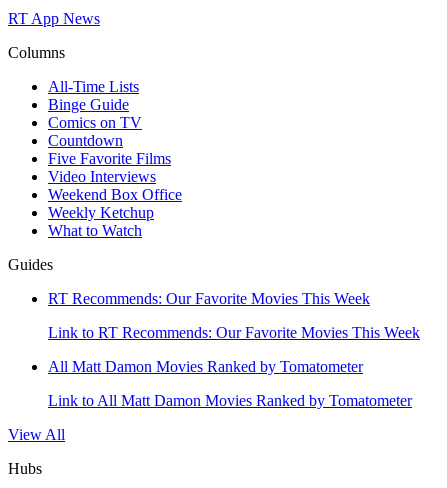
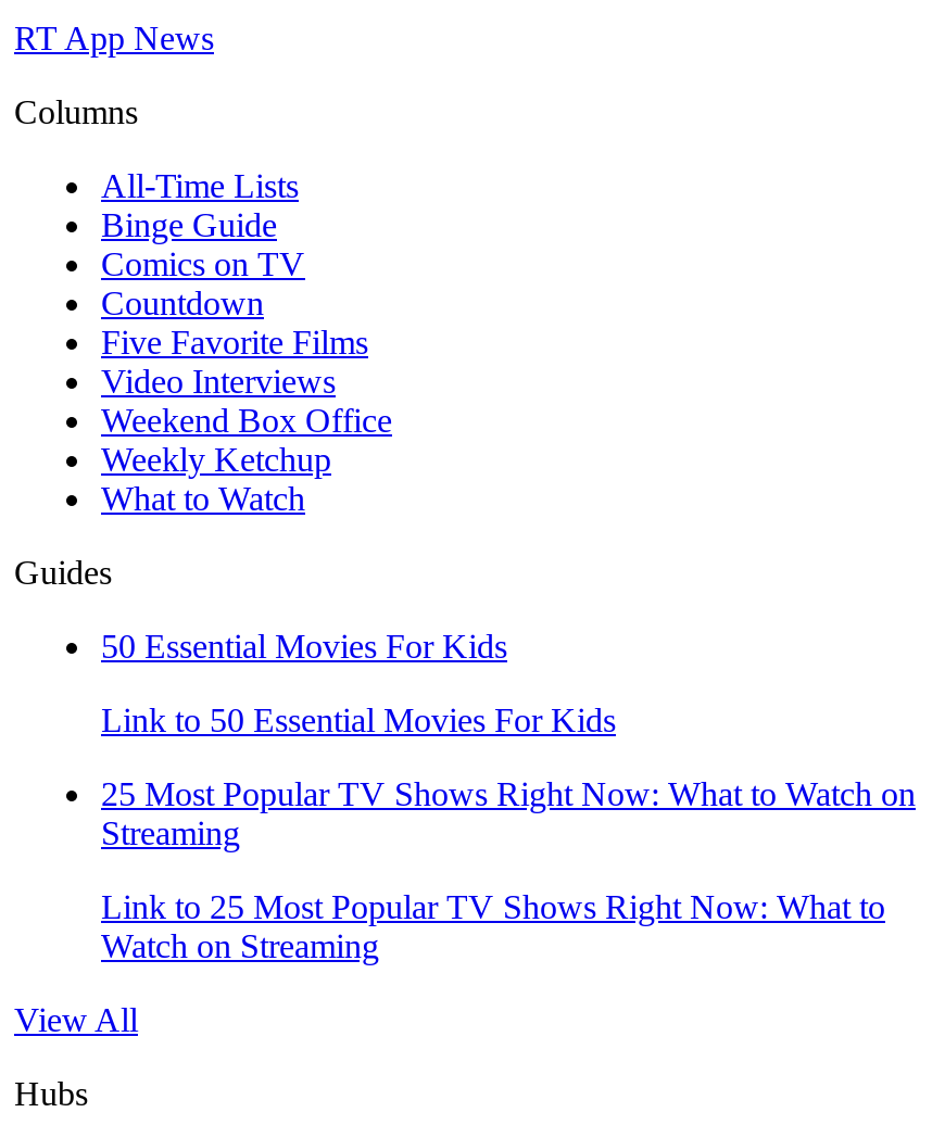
[48,290,370,307] RT Recommends: Our Favorite Movies This Week -> [101,628,507,665] 50 Essential Movies For Kids
[48,324,420,341] Link to RT Recommends: Our Favorite Movies This Week -> [101,701,616,738] Link to 50 Essential Movies For Kids
[48,358,363,375] All Matt Damon Movies Ranked by Tomatometer -> [101,775,916,851] 25 Most Popular TV Shows Right Now: What to Watch on | Streaming
[48,392,412,409] Link to All Matt Damon Movies Ranked by Tomatometer -> [101,888,885,964] Link to 25 Most Popular TV Shows Right Now: What to | Watch on Streaming

